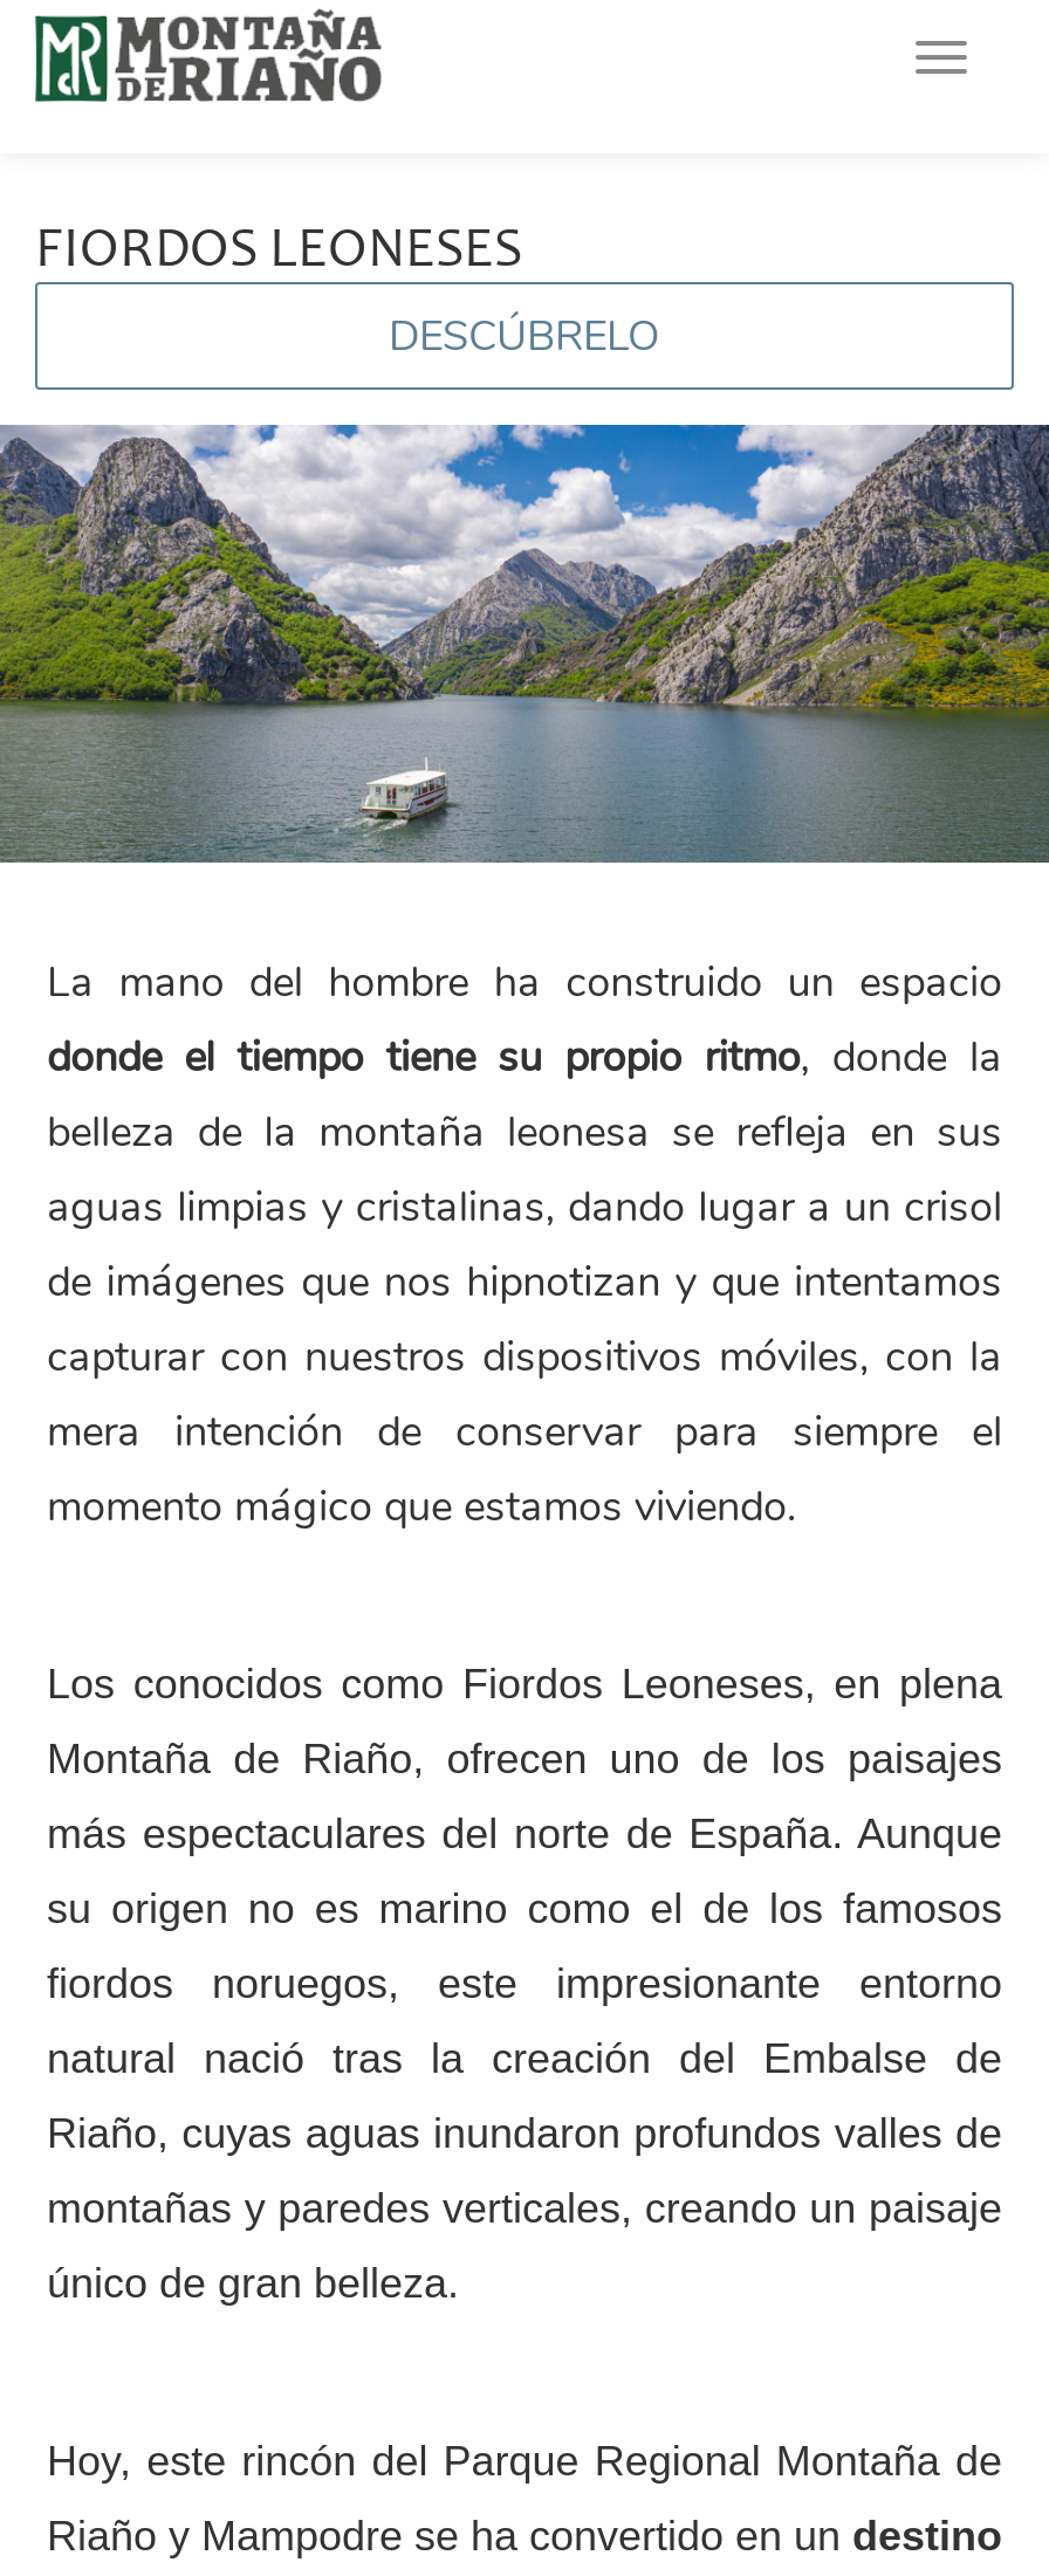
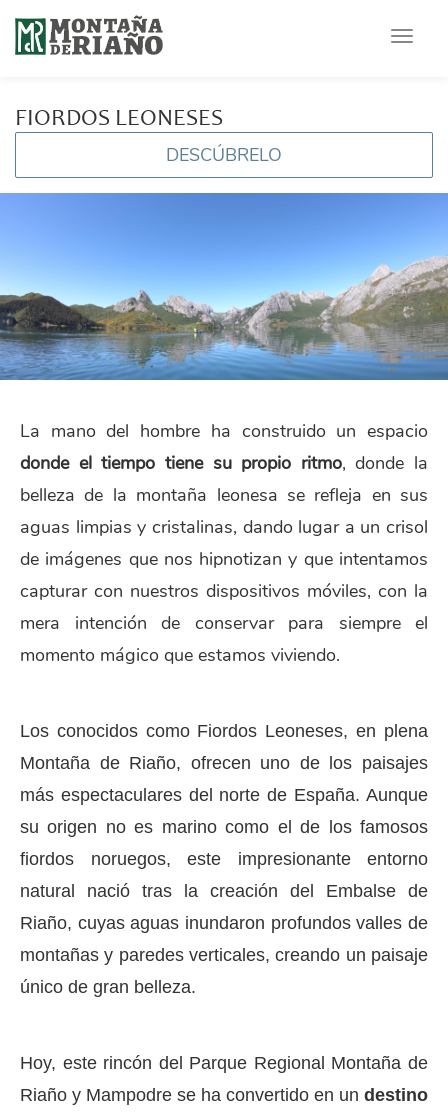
[7,423,1042,865] [image] -> [3,192,445,381] [image]

